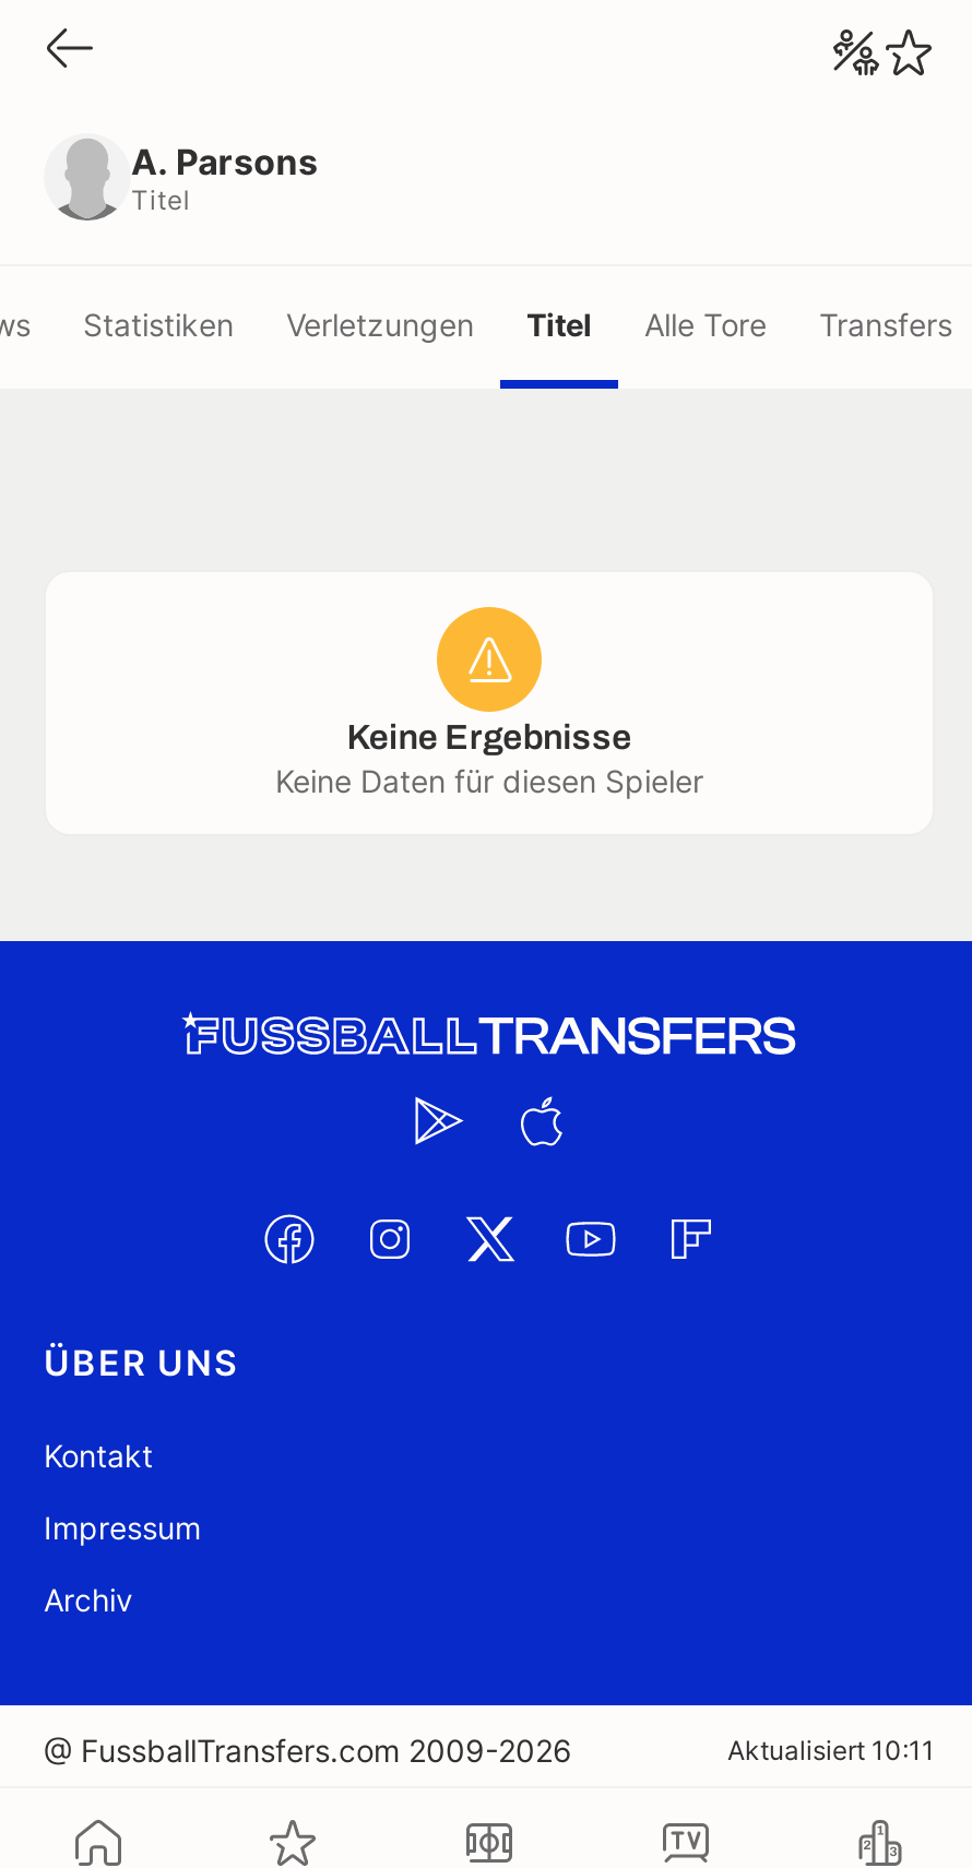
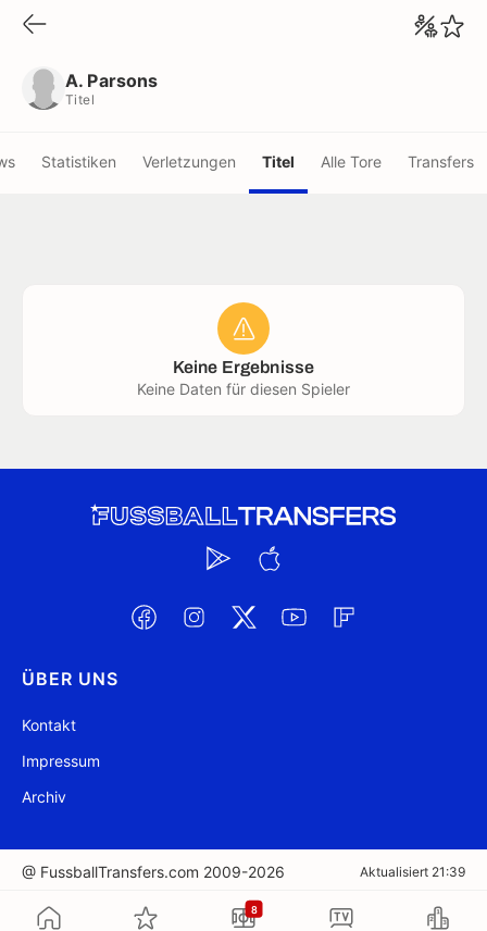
[727,1734,935,1766] Aktualisiert 10:11 -> [360,864,465,880] Aktualisiert 21:39
none -> [251,903,257,915] 8

